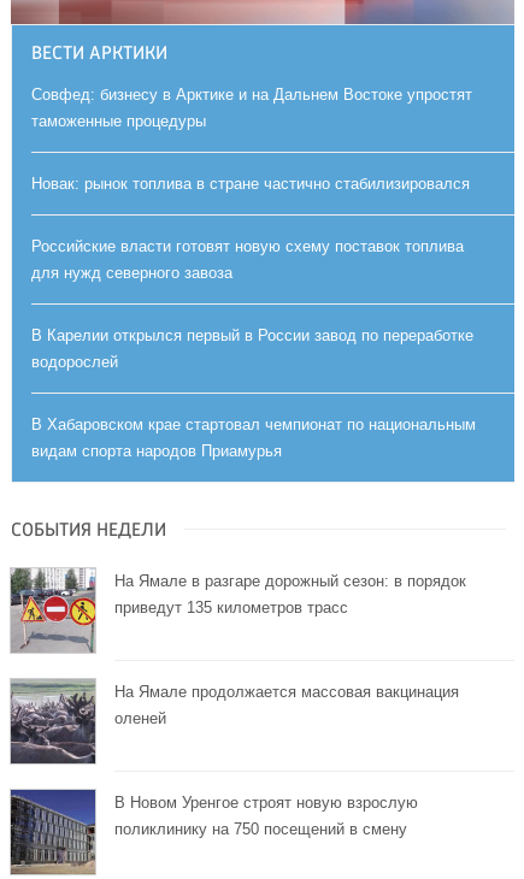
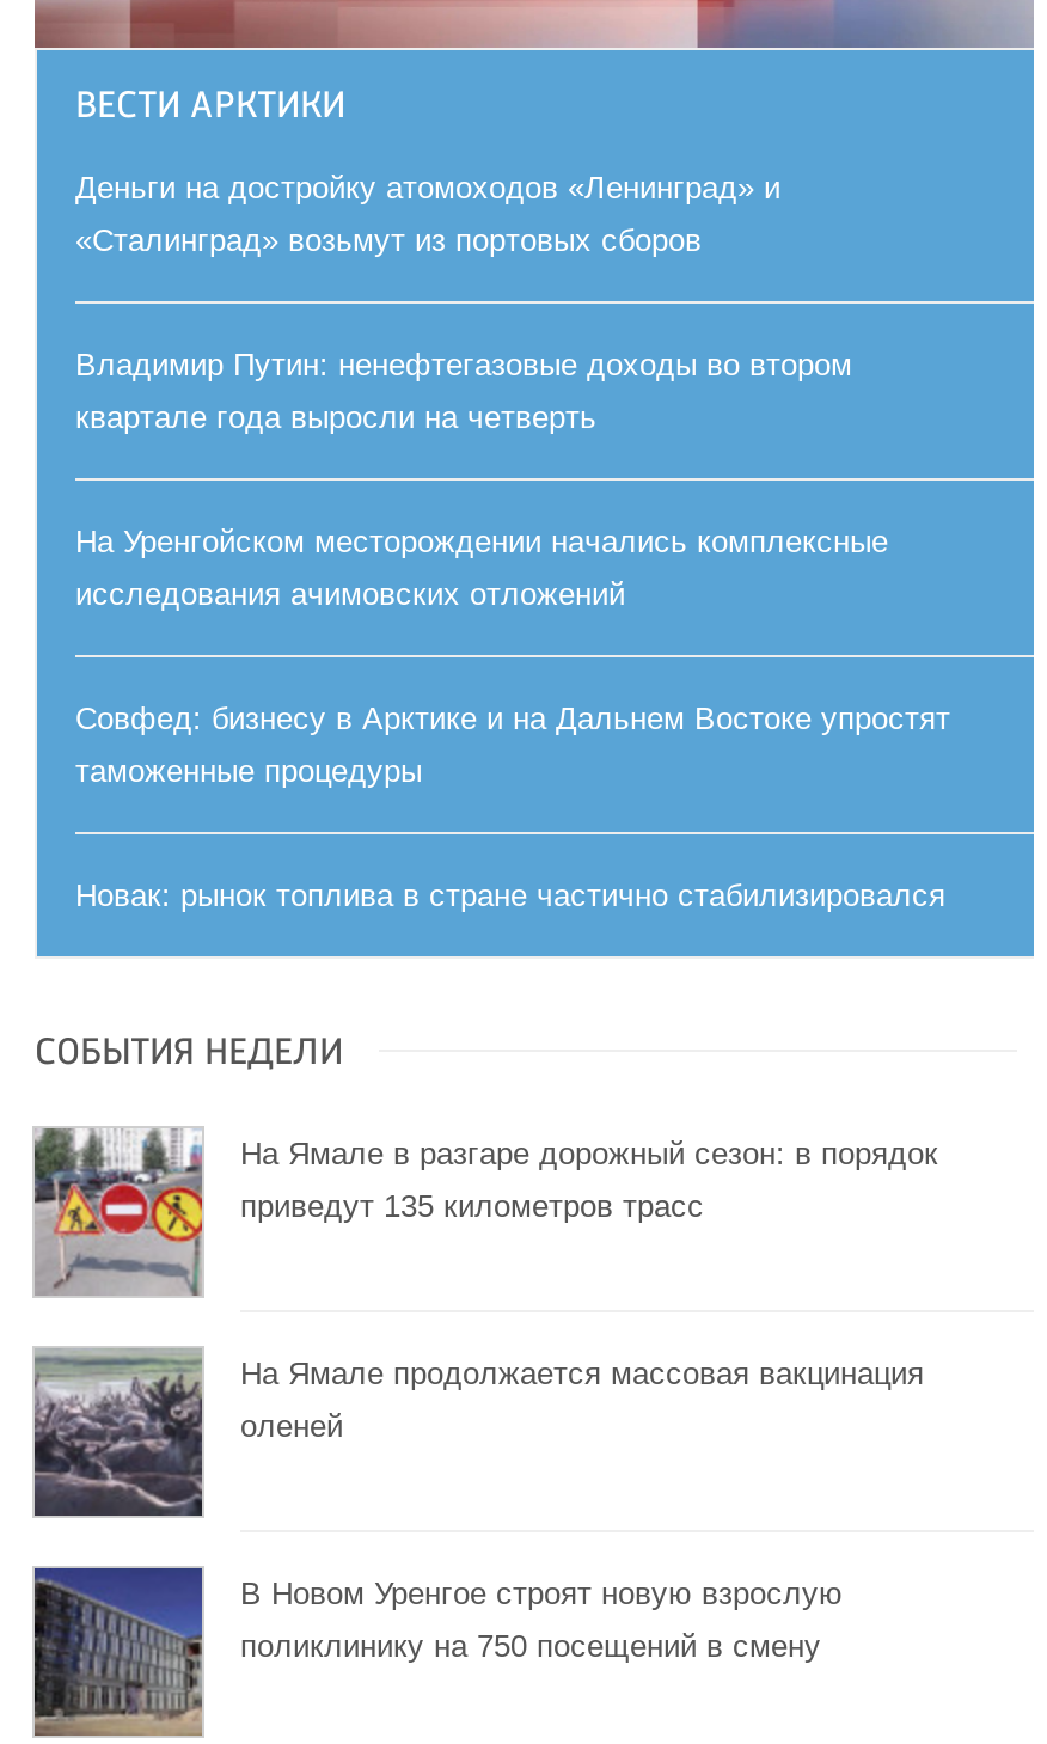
none -> [75,170,888,612] Деньги на достройку атомоходов «Ленинград» и | «Сталинград» возьмут из портовых сборов | Владимир Путин: ненефтегазовые доходы во втором | квартале года выросли на четверть | На Уренгойском месторождении начались комплексные | исследования ачимовских отложений
moved [31,86,472,193] -> [75,701,950,913]: Совфед: бизнесу в Арктике и на Дальнем Востоке упростят | таможенные процедуры | Новак: рынок топлива в стране частично стабилизировался
[31,237,476,460] Российские власти готовят новую схему поставок топлива | для нужд северного завоза | В Карелии открылся первый в России завод по переработке | водорослей | В Хабаровском крае стартовал чемпионат по национальным | видам спорта народов Приамурья -> none

